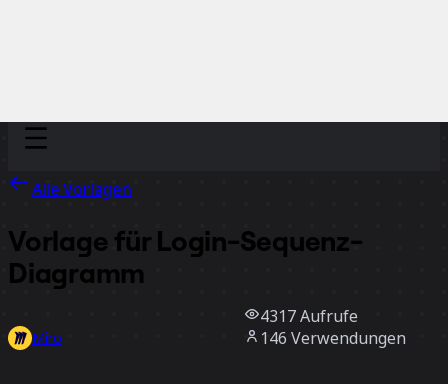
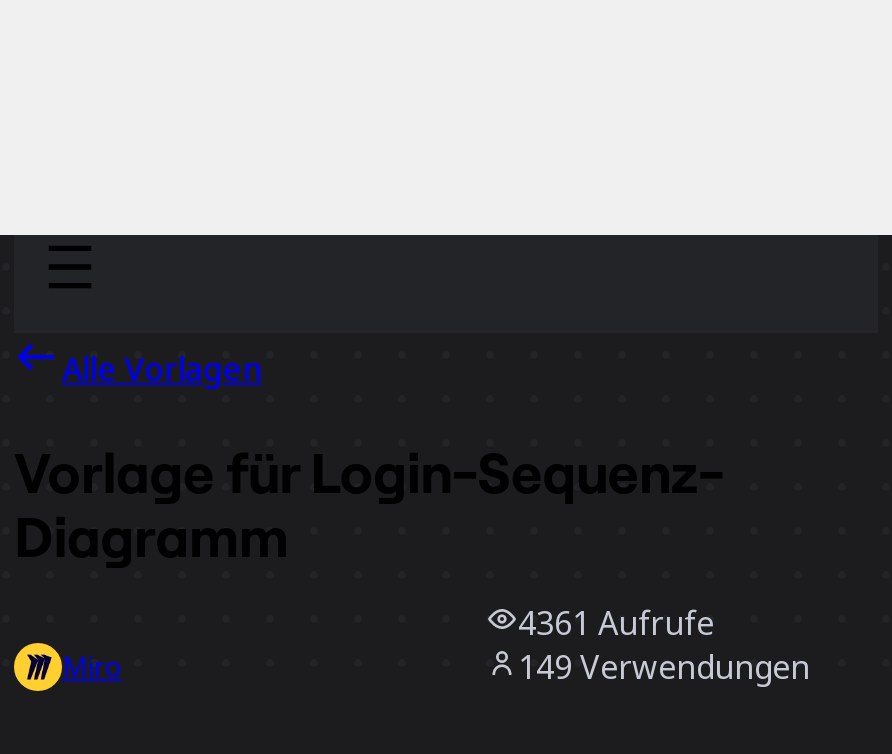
[260,305,358,327] 4317 Aufrufe -> [518,600,714,644] 4361 Aufrufe
[260,327,406,349] 146 Verwendungen -> [518,644,810,688] 149 Verwendungen

